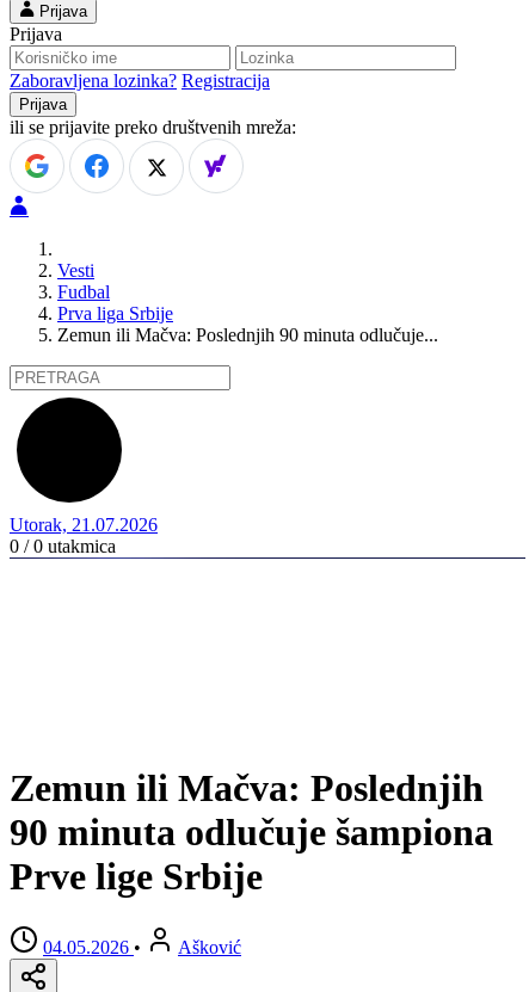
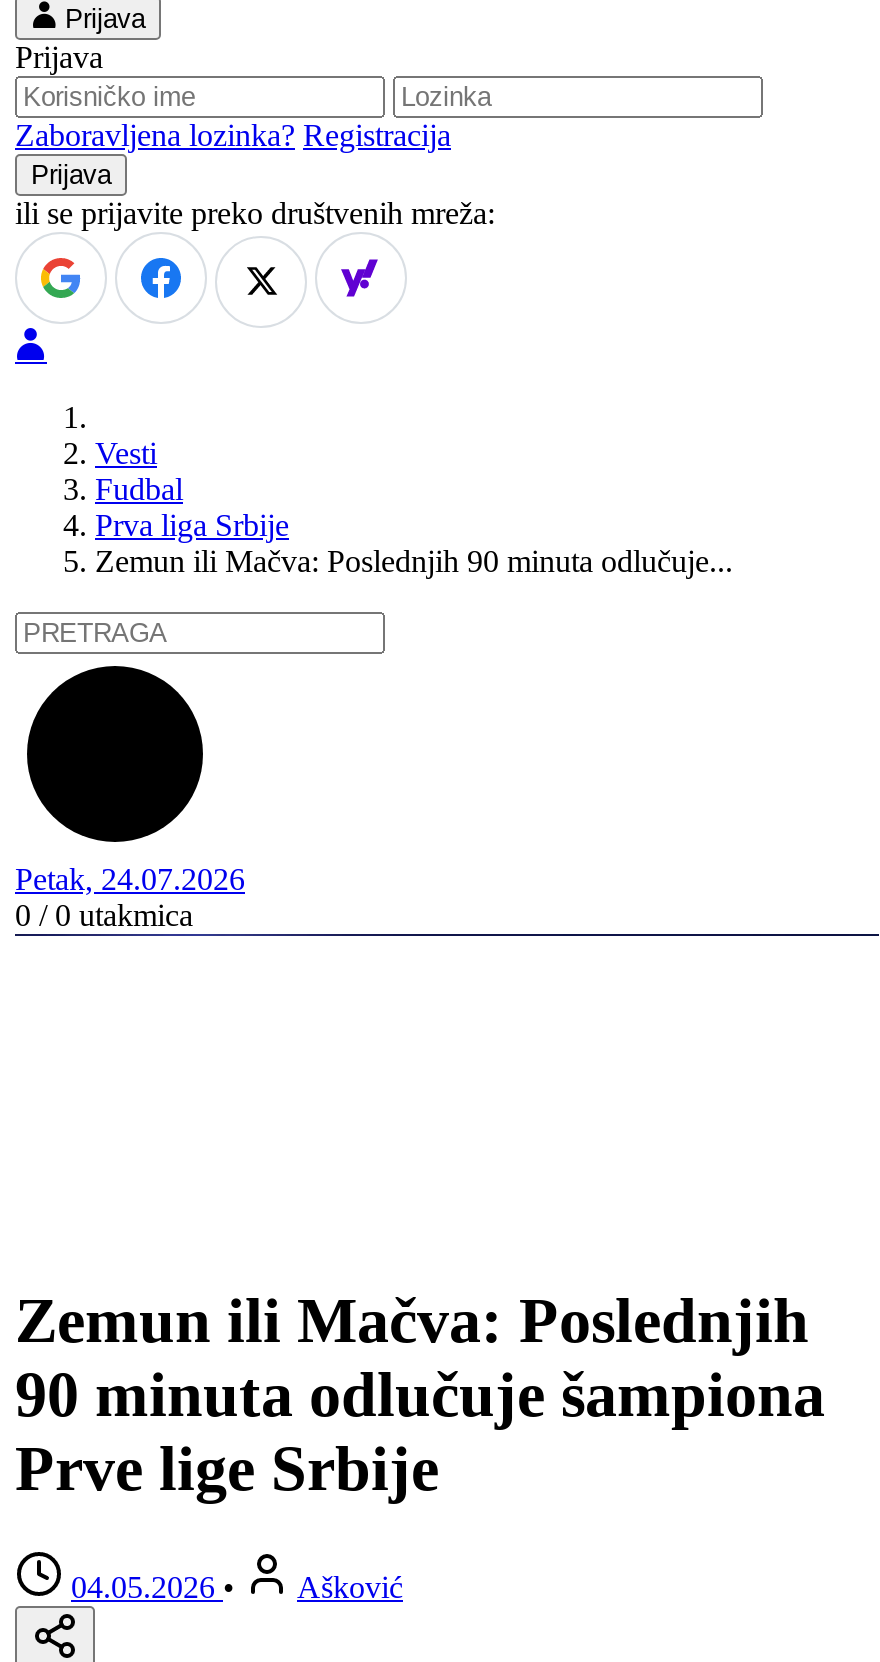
[10,514,158,535] Utorak, 21.07.2026 -> [15,862,245,896] Petak, 24.07.2026

